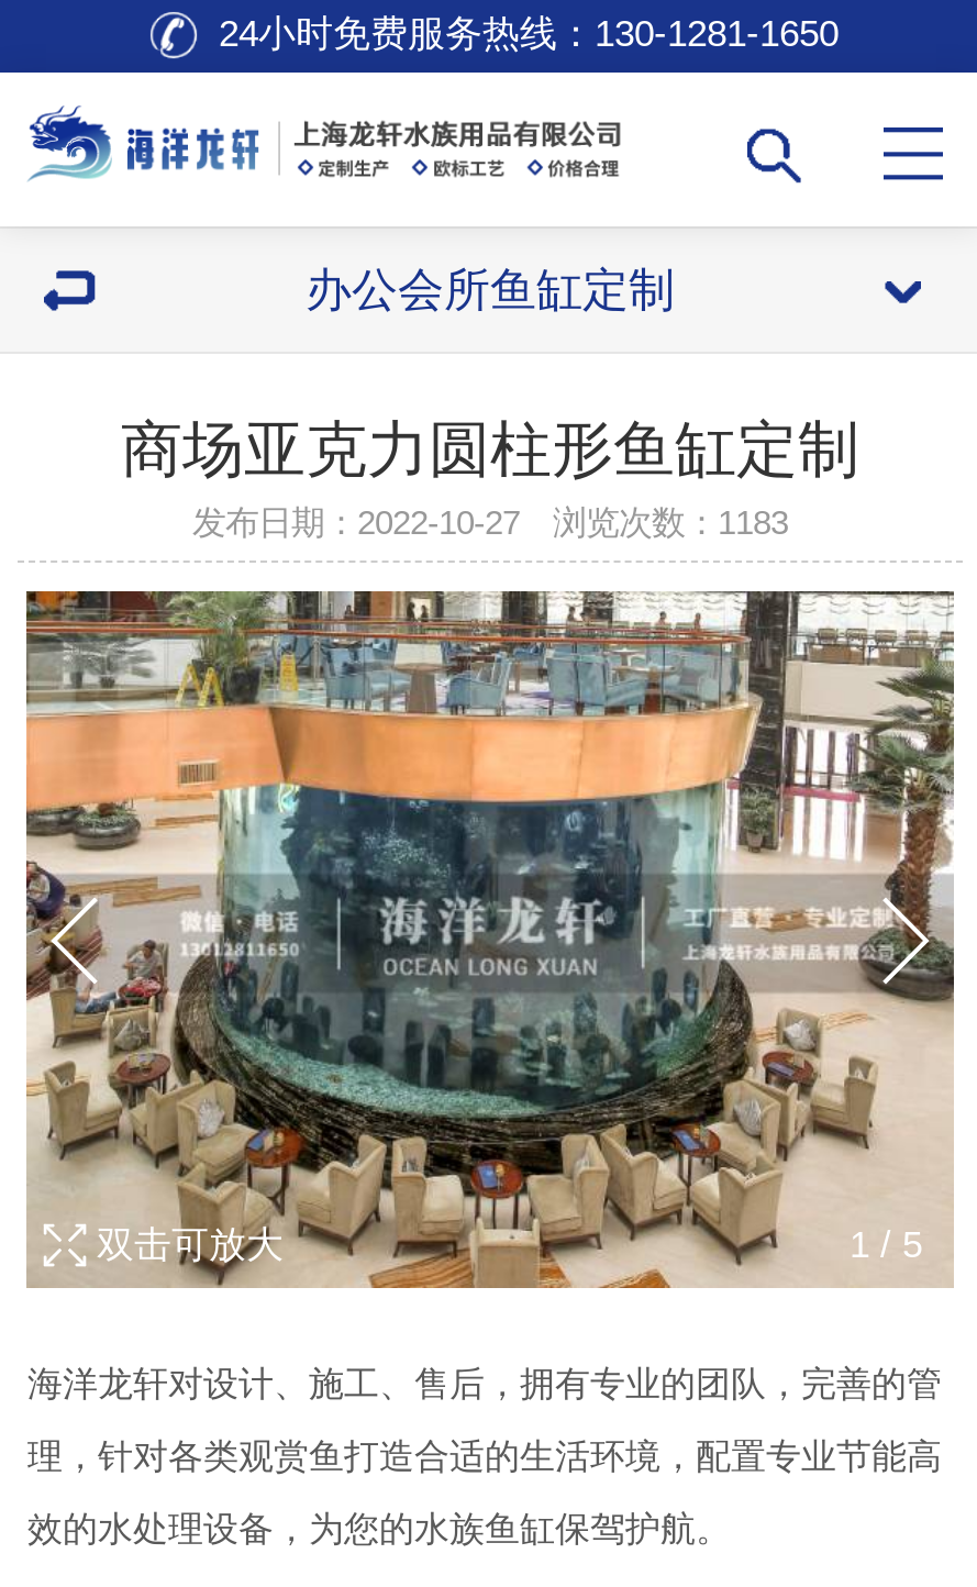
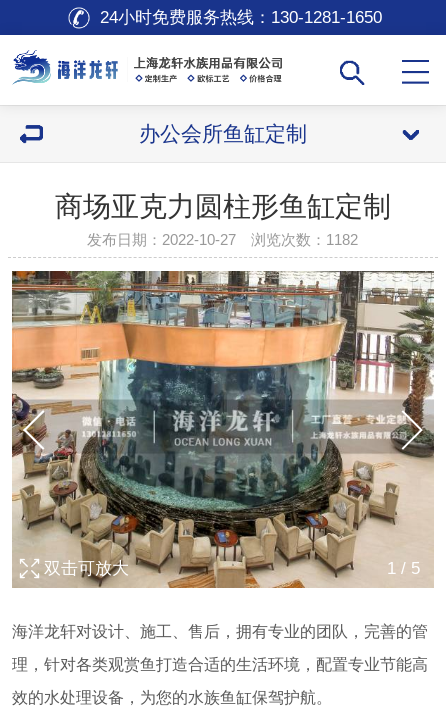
[192,503,788,541] 发布日期：2022-10-27 浏览次数：1183 -> [87,231,358,248] 发布日期：2022-10-27 浏览次数：1182

